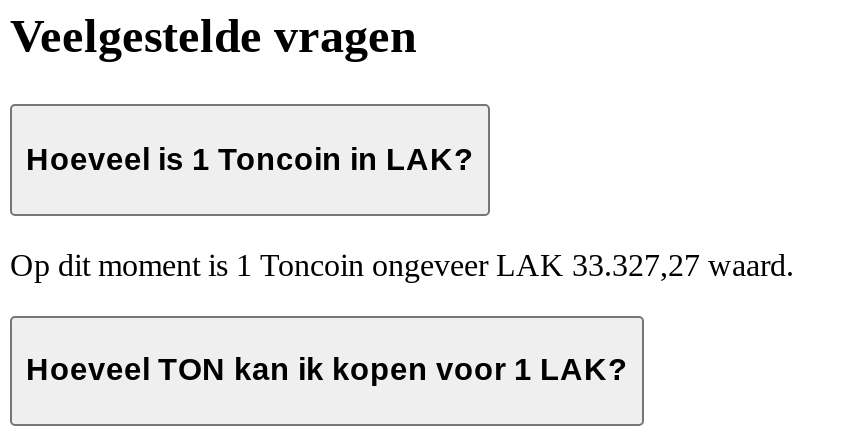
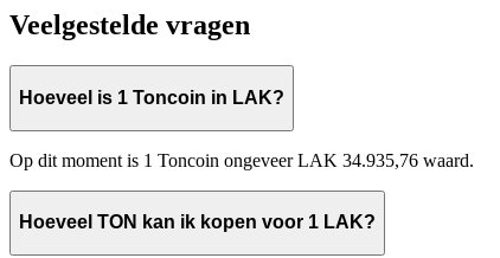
[10,247,794,281] Op dit moment is 1 Toncoin ongeveer LAK 33.327,27 waard. -> [9,150,474,170] Op dit moment is 1 Toncoin ongeveer LAK 34.935,76 waard.

